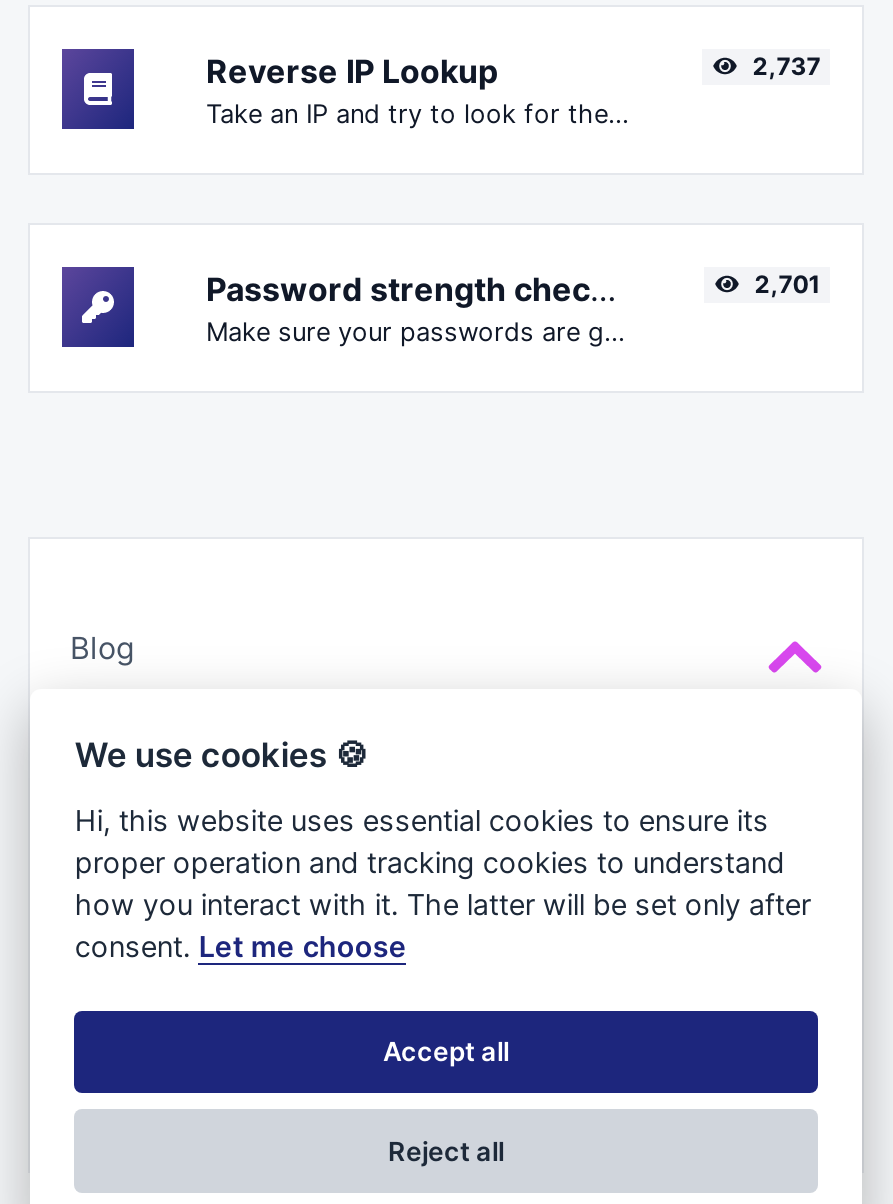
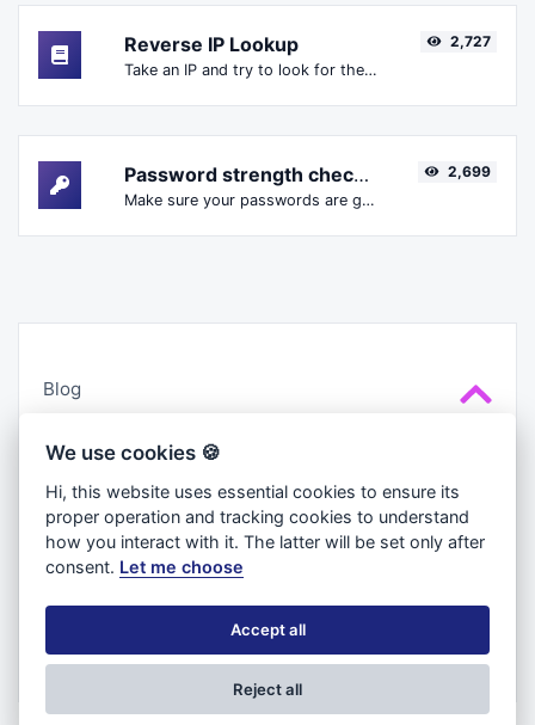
[746,50,820,80] 2,737 -> [447,32,491,50] 2,727
[748,268,820,298] 2,701 -> [444,162,491,180] 2,699

